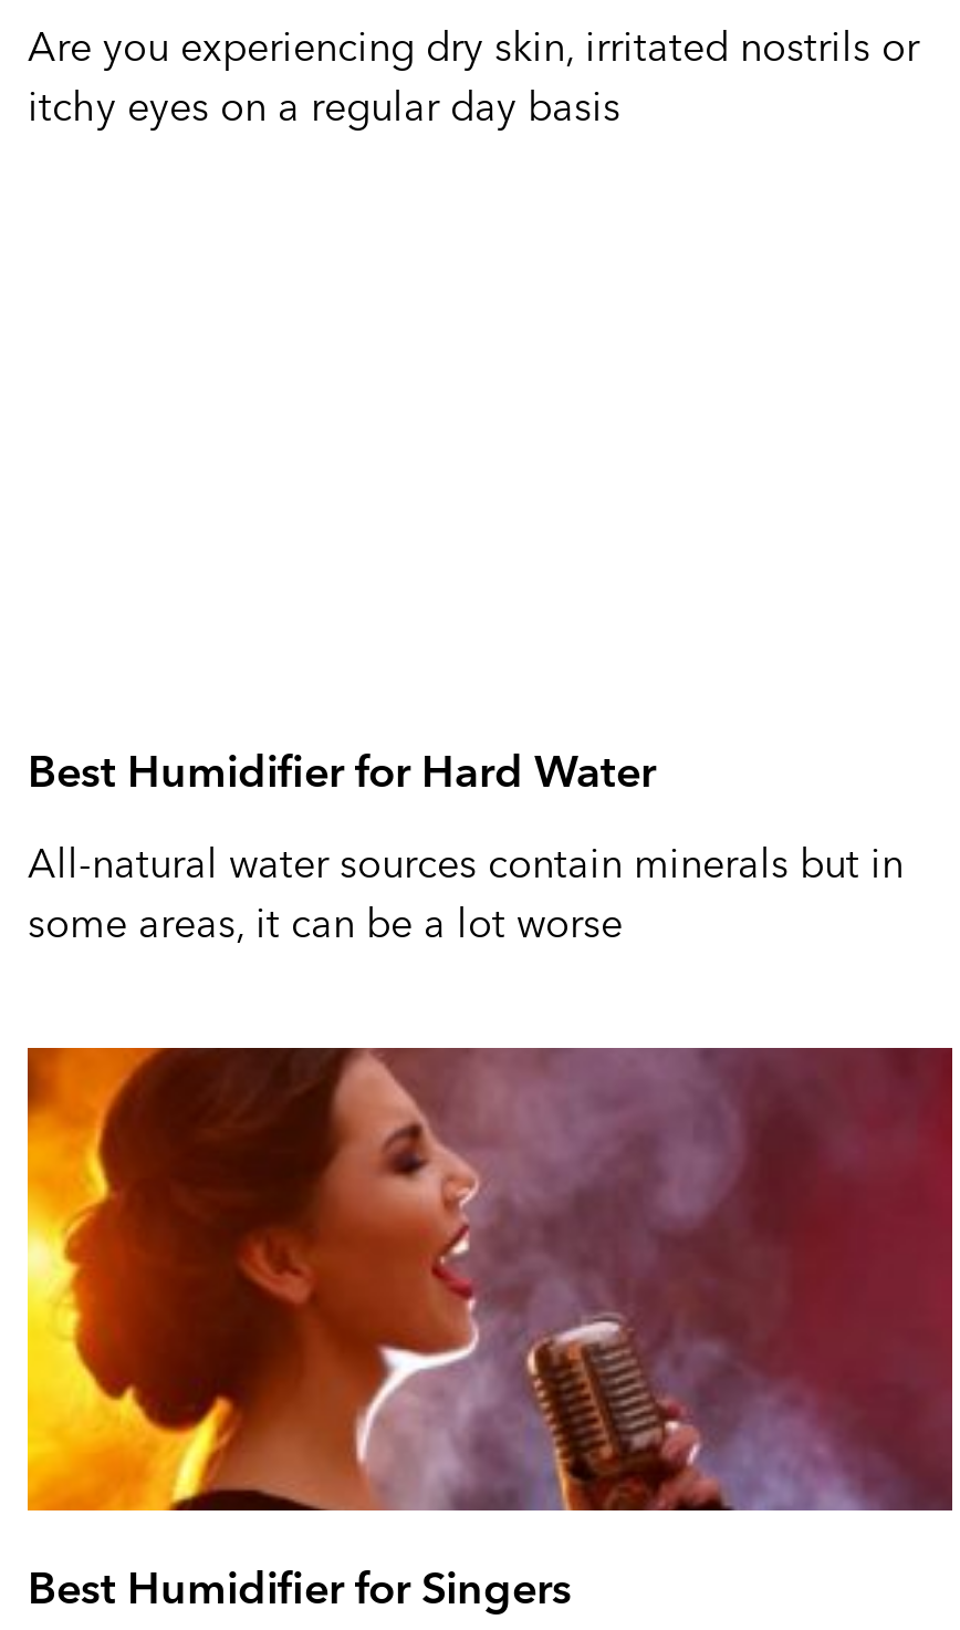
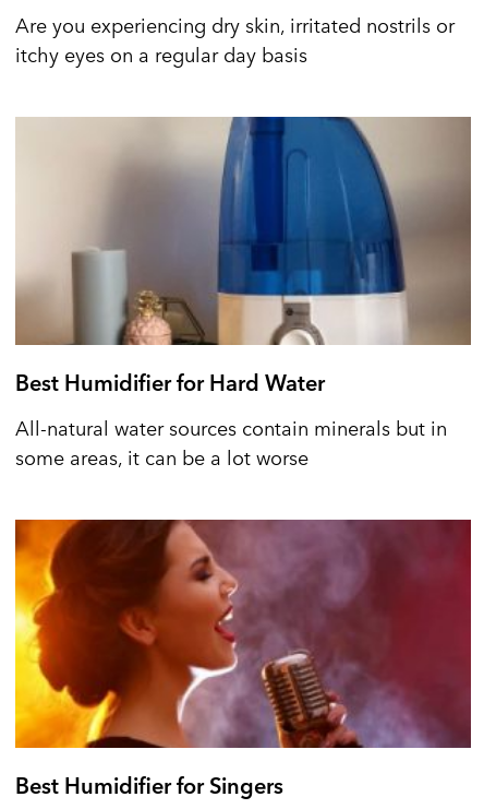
none -> [14,116,472,346] [image]

